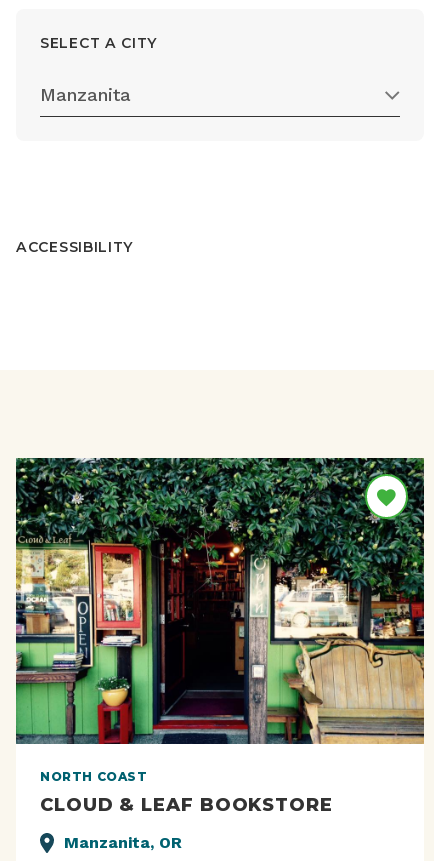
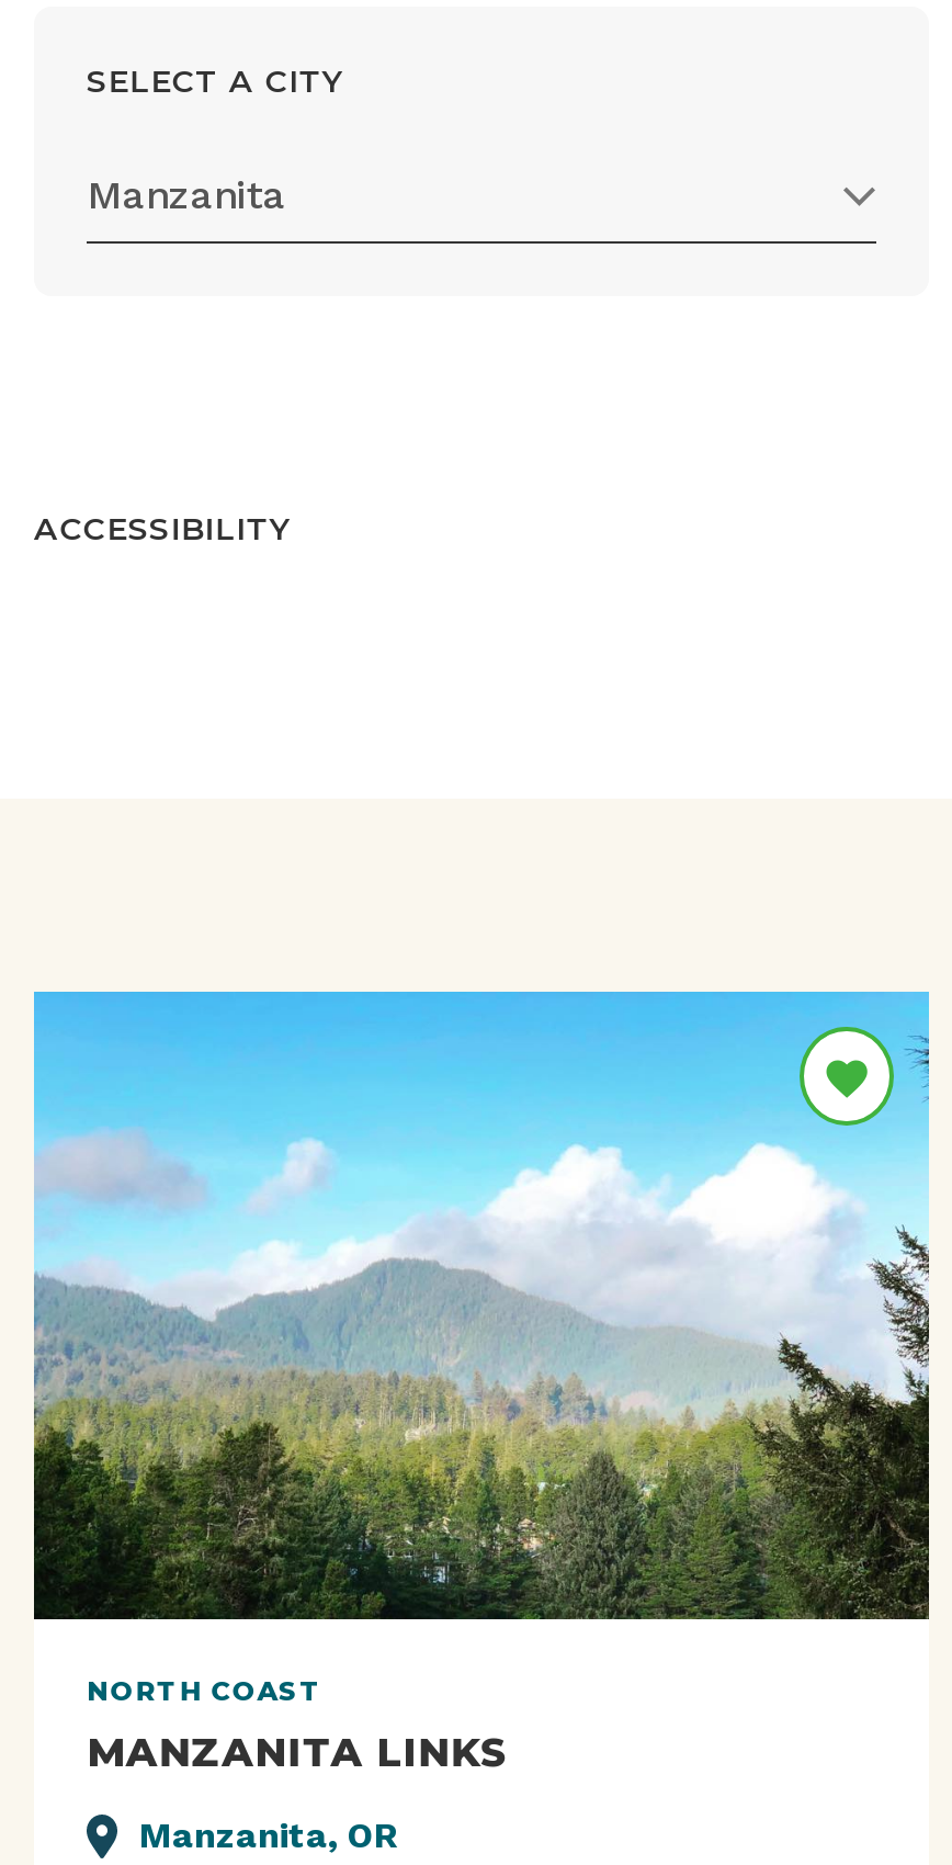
[15,457,425,745] [image] -> [32,990,931,1621] [image]
[40,793,333,816] CLOUD & LEAF BOOKSTORE -> [87,1726,509,1777] MANZANITA LINKS

